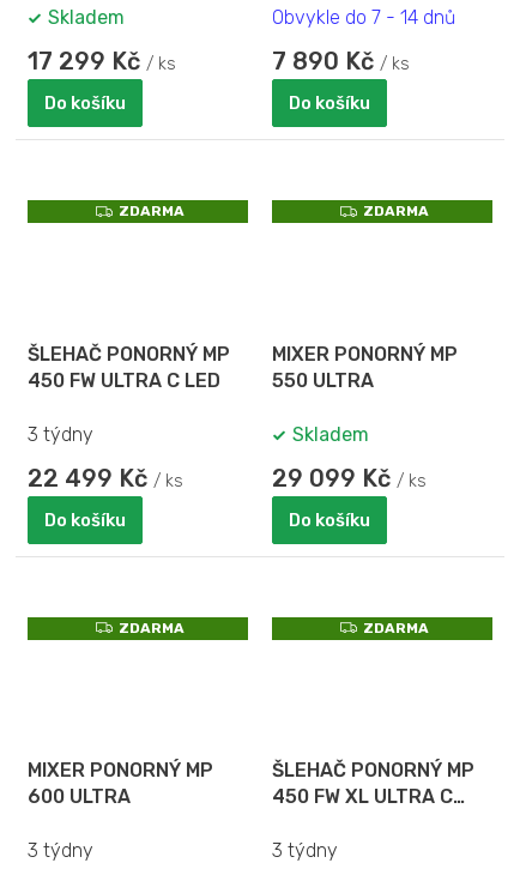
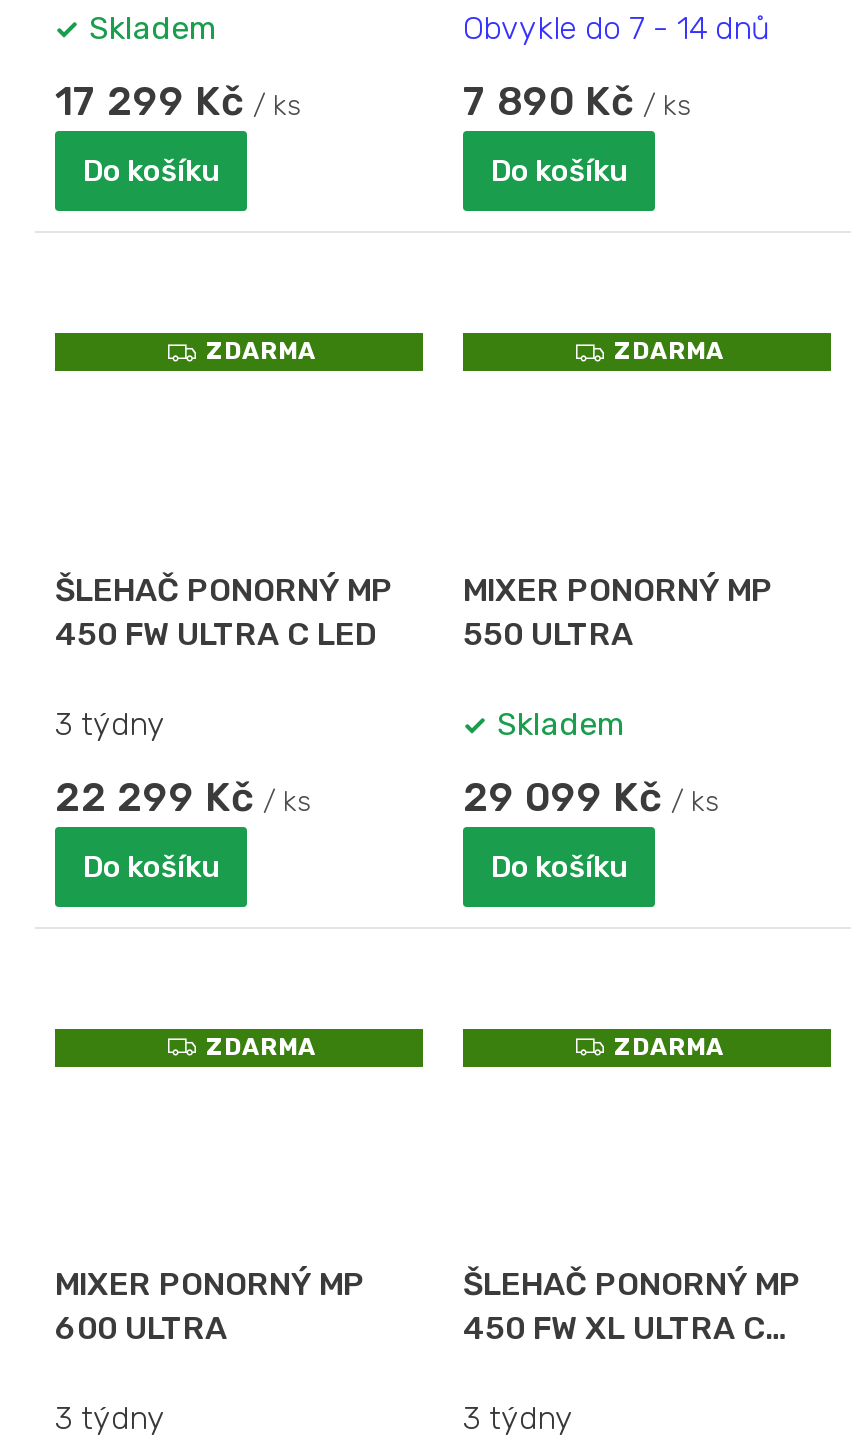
[28,463,183,492] 22 499 Kč / ks -> [55,772,313,820] 22 299 Kč / ks

